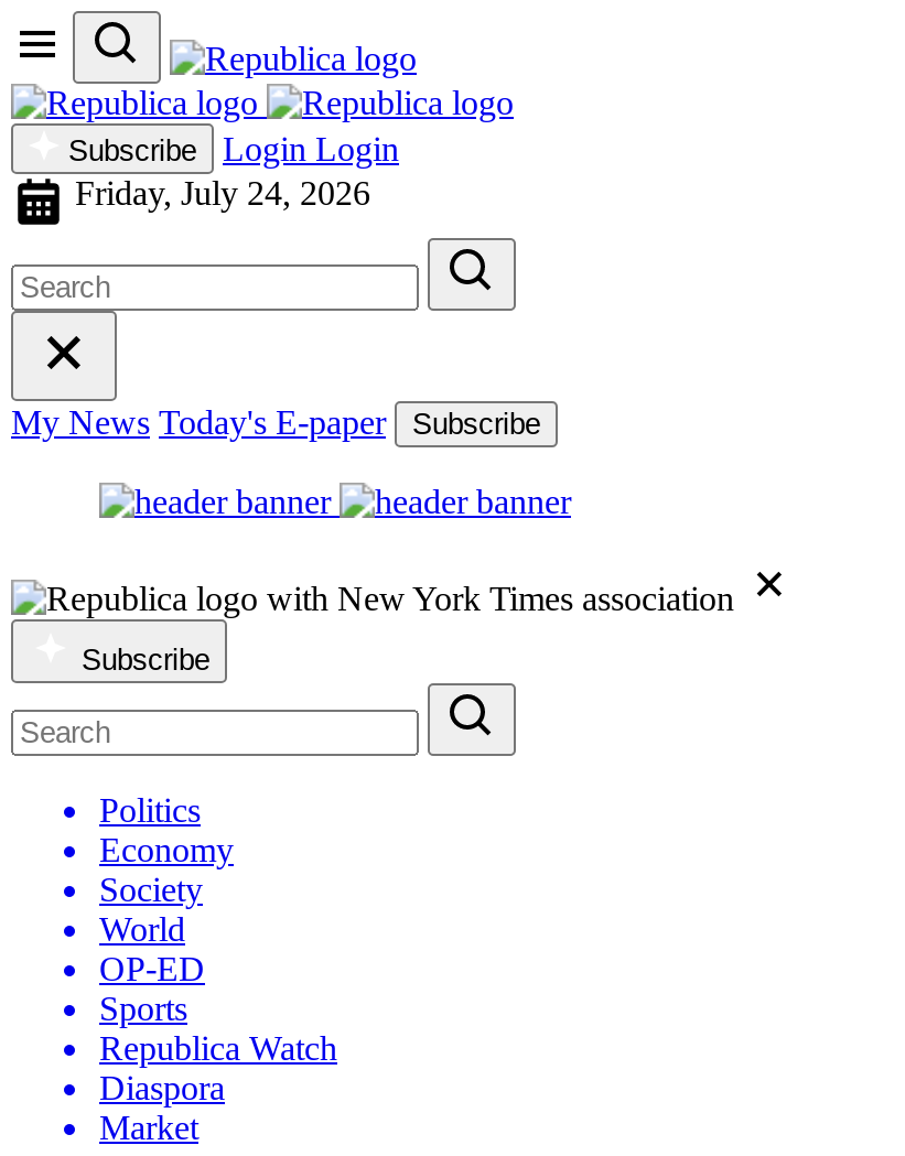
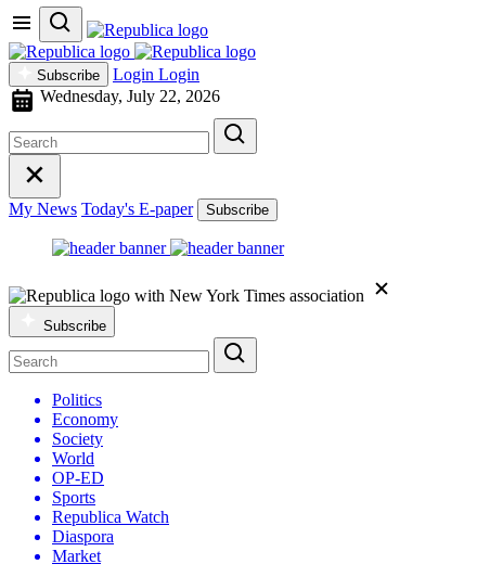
[75,174,370,212] Friday, July 24, 2026 -> [40,87,220,105] Wednesday, July 22, 2026

